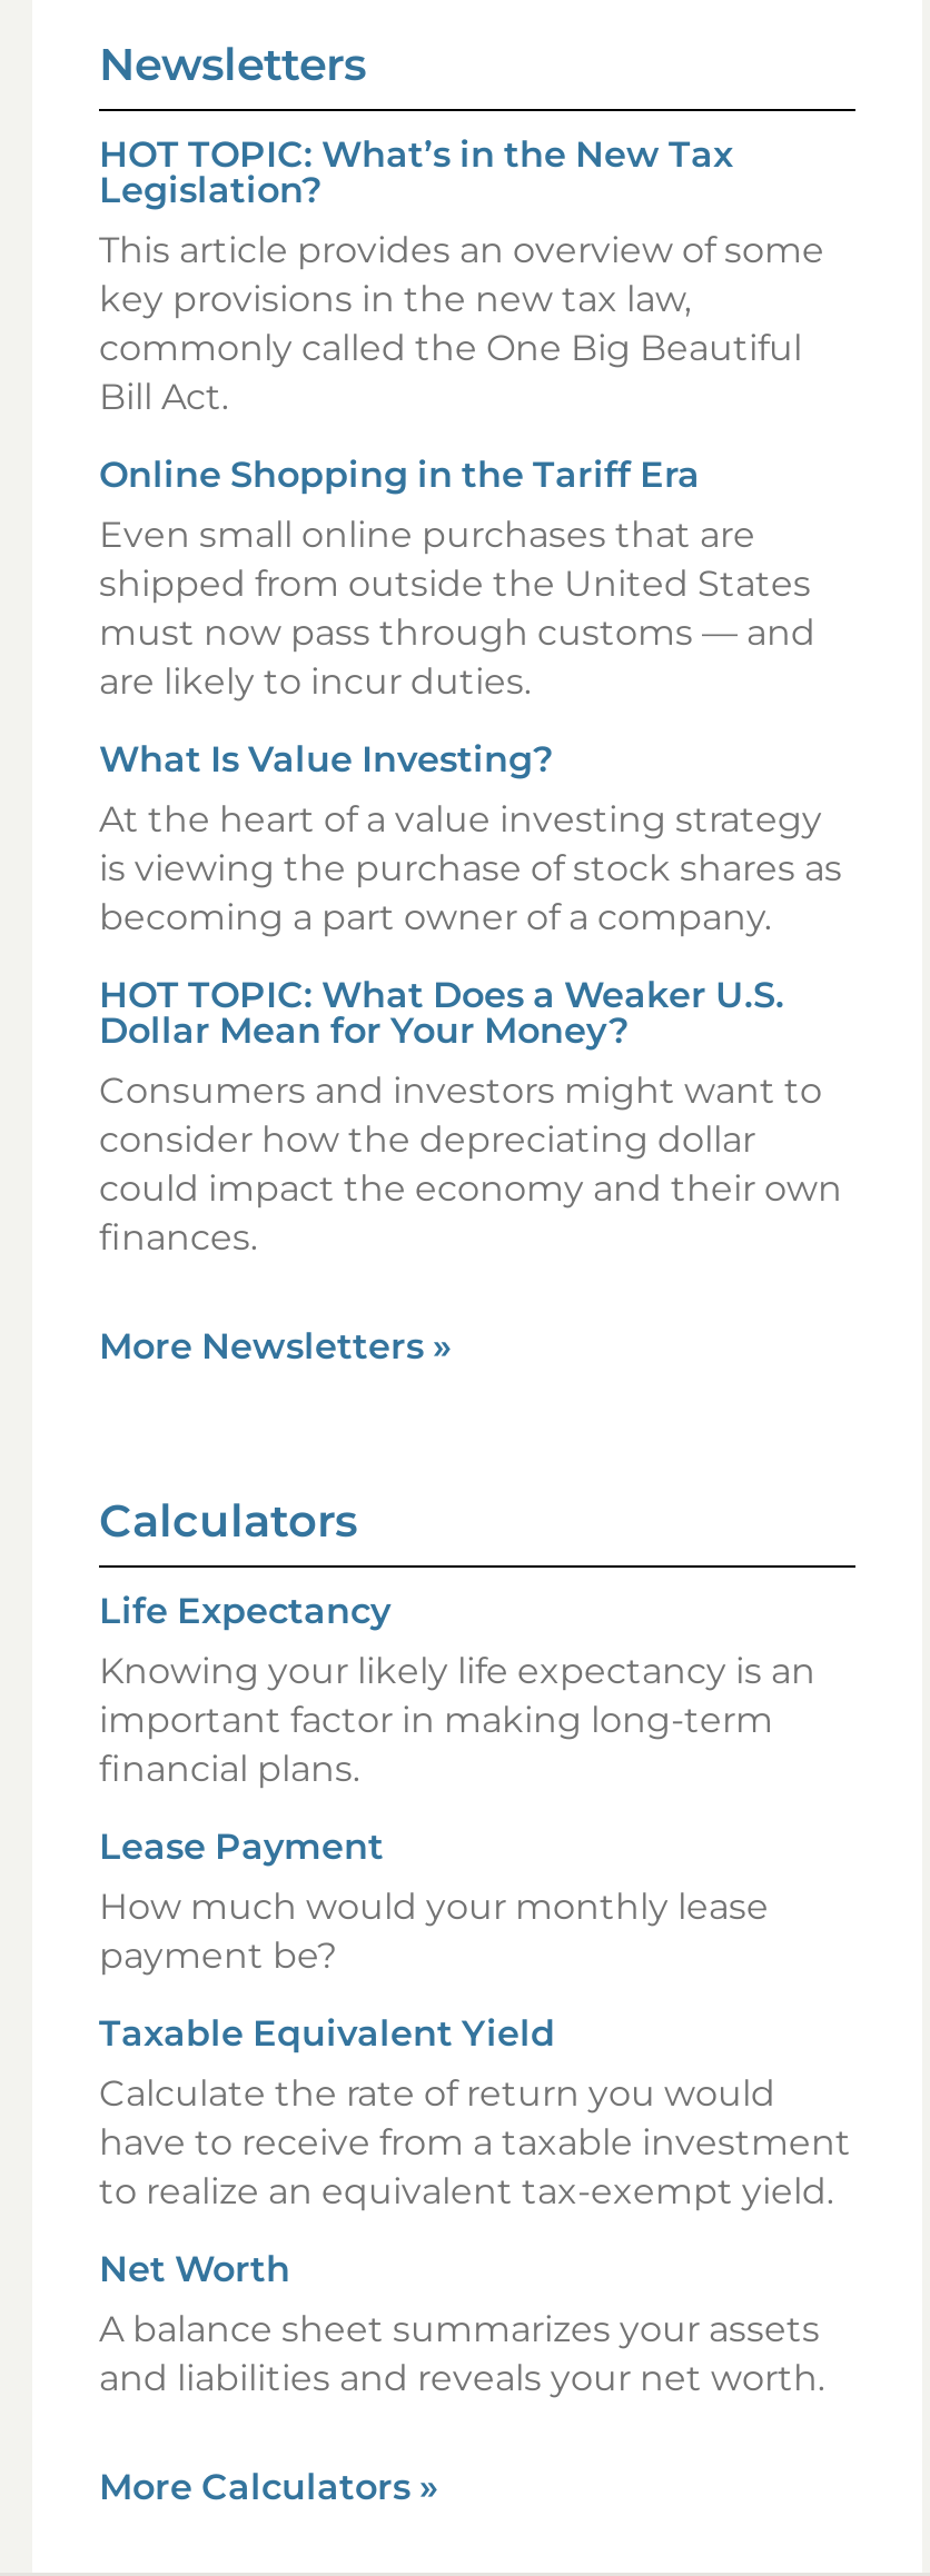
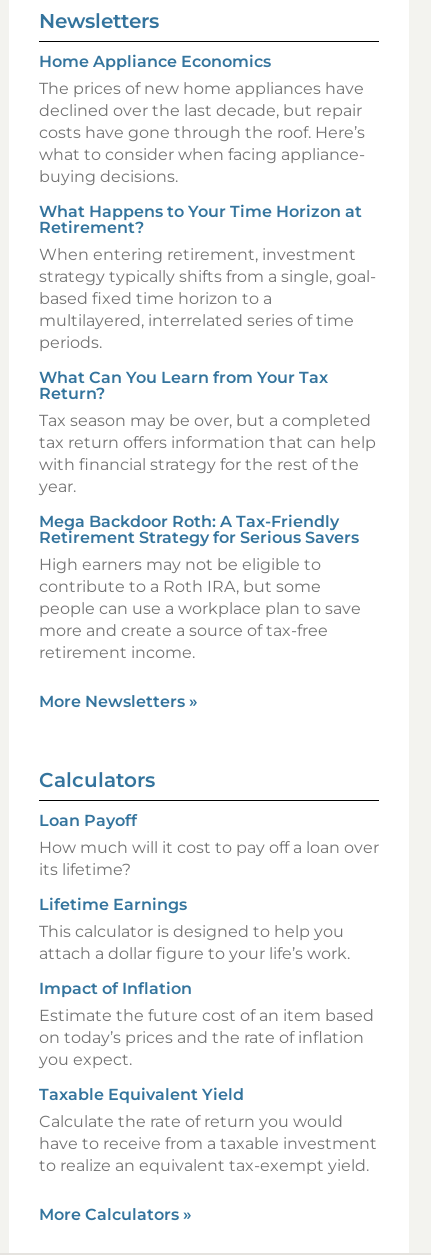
[99,133,824,418] HOT TOPIC: What’s in the New Tax | Legislation? | This article provides an overview of some | key provisions in the new tax law, | commonly called the One Big Beautiful | Bill Act. -> [39,52,365,186] Home Appliance Economics | The prices of new home appliances have | declined over the last decade, but repair | costs have gone through the roof. Here’s | what to consider when facing appliance- | buying decisions.
[99,454,815,703] Online Shopping in the Tariff Era | Even small online purchases that are | shipped from outside the United States | must now pass through customs — and | are likely to incur duties. -> [39,202,376,352] What Happens to Your Time Horizon at | Retirement? | When entering retirement, investment | strategy typically shifts from a single, goal- | based fixed time horizon to a | multilayered, interrelated series of time | periods.
[99,738,842,938] What Is Value Investing? | At the heart of a value investing strategy | is viewing the purchase of stock shares as | becoming a part owner of a company. -> [39,368,376,496] What Can You Learn from Your Tax | Return? | Tax season may be over, but a completed | tax return offers information that can help | with financial strategy for the rest of the | year.
[99,974,842,1259] HOT TOPIC: What Does a Weaker U.S. | Dollar Mean for Your Money? | Consumers and investors might want to | consider how the depreciating dollar | could impact the economy and their own | finances. -> [39,512,361,662] Mega Backdoor Roth: A Tax-Friendly | Retirement Strategy for Serious Savers | High earners may not be eligible to | contribute to a Roth IRA, but some | people can use a workplace plan to save | more and create a source of tax-free | retirement income.
[99,1590,815,1977] Life Expectancy | Knowing your likely life expectancy is an | important factor in making long-term | financial plans. | Lease Payment | How much would your monthly lease | payment be? -> [39,811,379,1069] Loan Payoff | How much will it cost to pay off a loan over | its lifetime? | Lifetime Earnings | This calculator is designed to help you | attach a dollar figure to your life’s work. | Impact of Inflation | Estimate the future cost of an item based | on today’s prices and the rate of inflation | you expect.
moved [99,2012,851,2212] -> [39,1085,377,1175]: Taxable Equivalent Yield | Calculate the rate of return you would | have to receive from a taxable investment | to realize an equivalent tax-exempt yield.
[99,2248,824,2399] Net Worth | A balance sheet summarizes your assets | and liabilities and reveals your net worth. -> none

